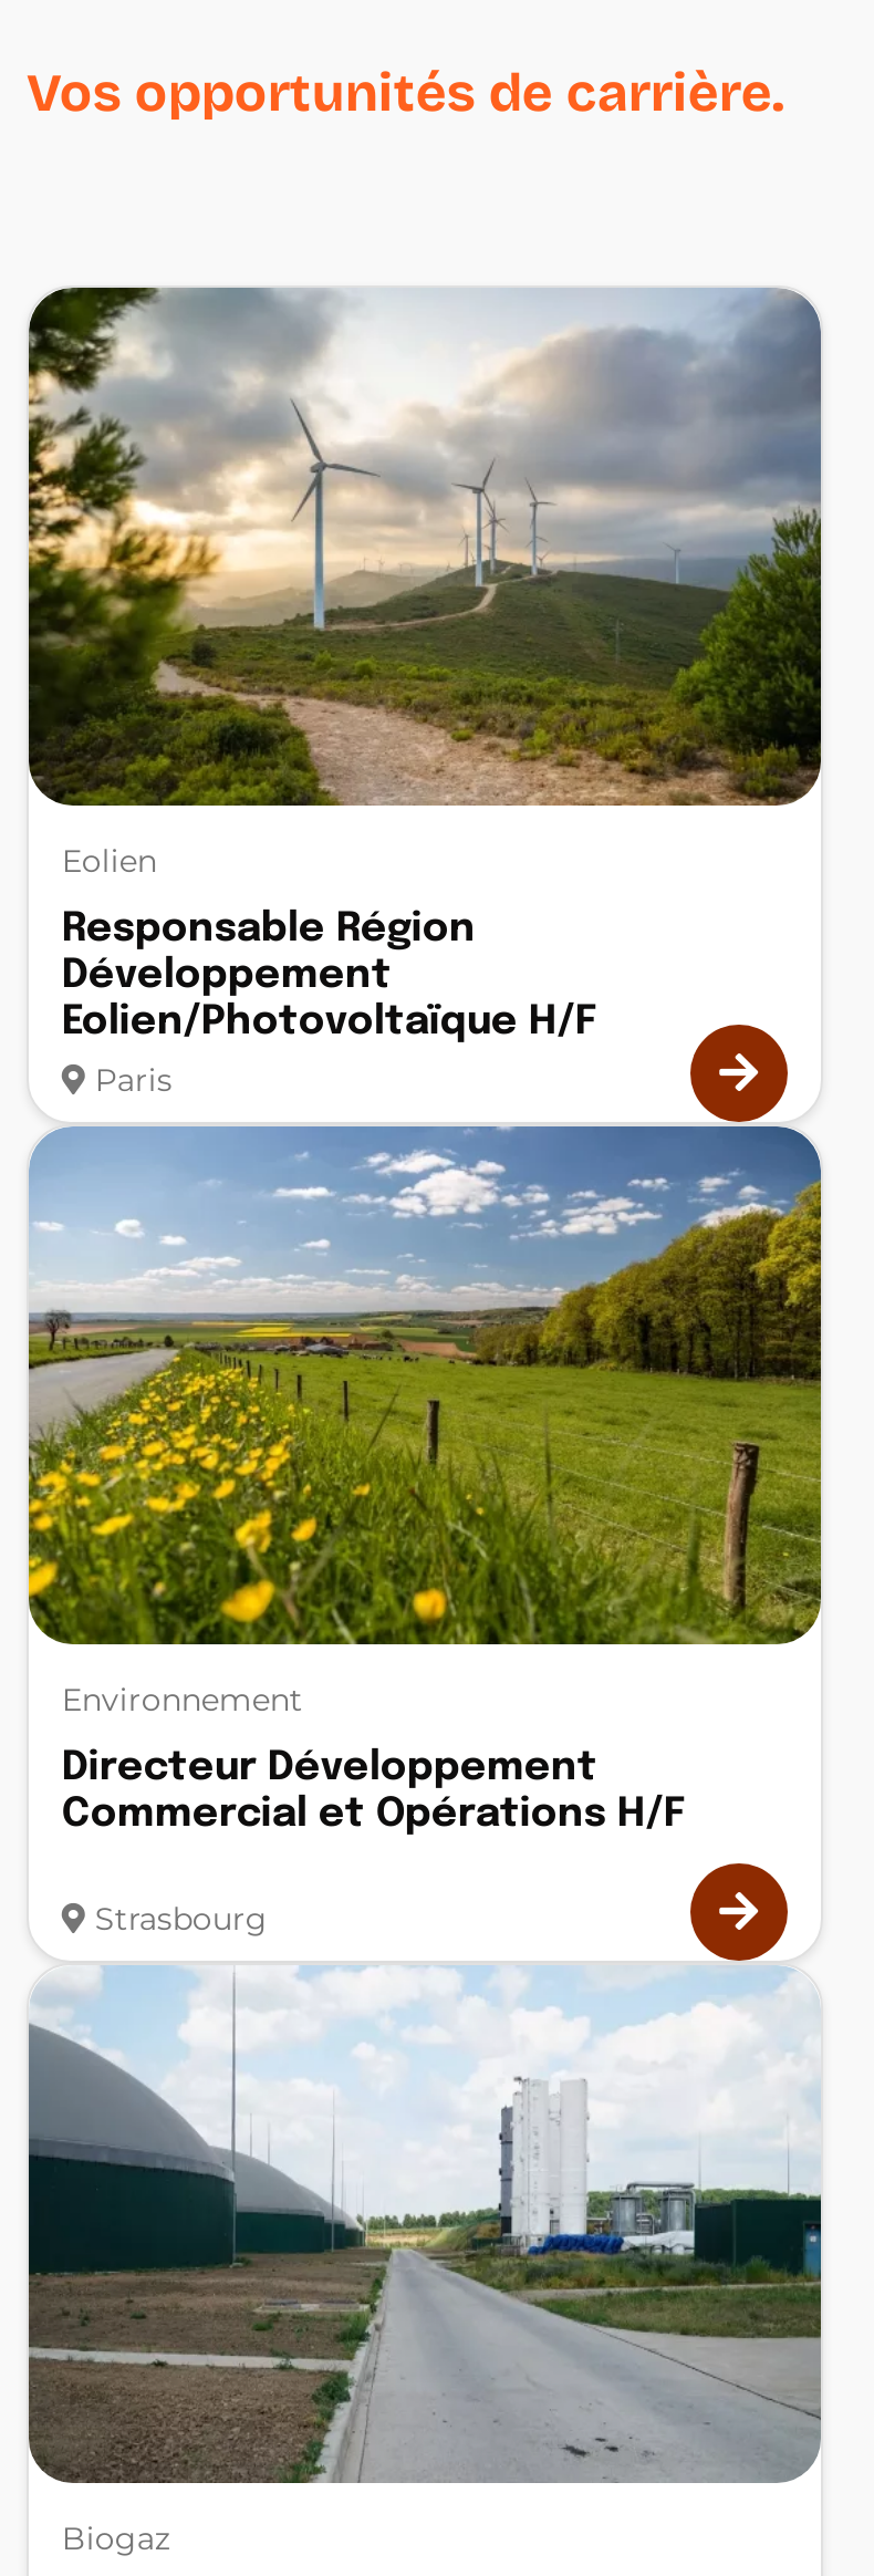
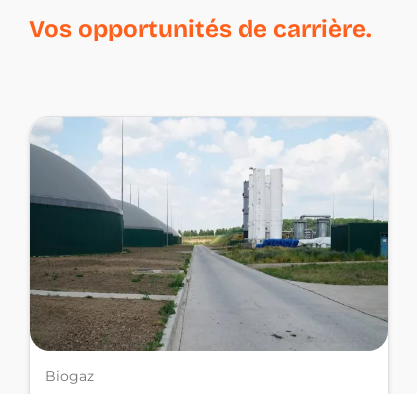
[27,285,823,1101] [image] | Eolien | Responsable Région | Développement | Eolien/Photovoltaïque H/F | Paris -> none
[27,1022,823,1940] [image] | Environnement | Directeur Développement | Commercial et Opérations H/F | Strasbourg -> none
[688,1861,790,1963] [image] -> none

